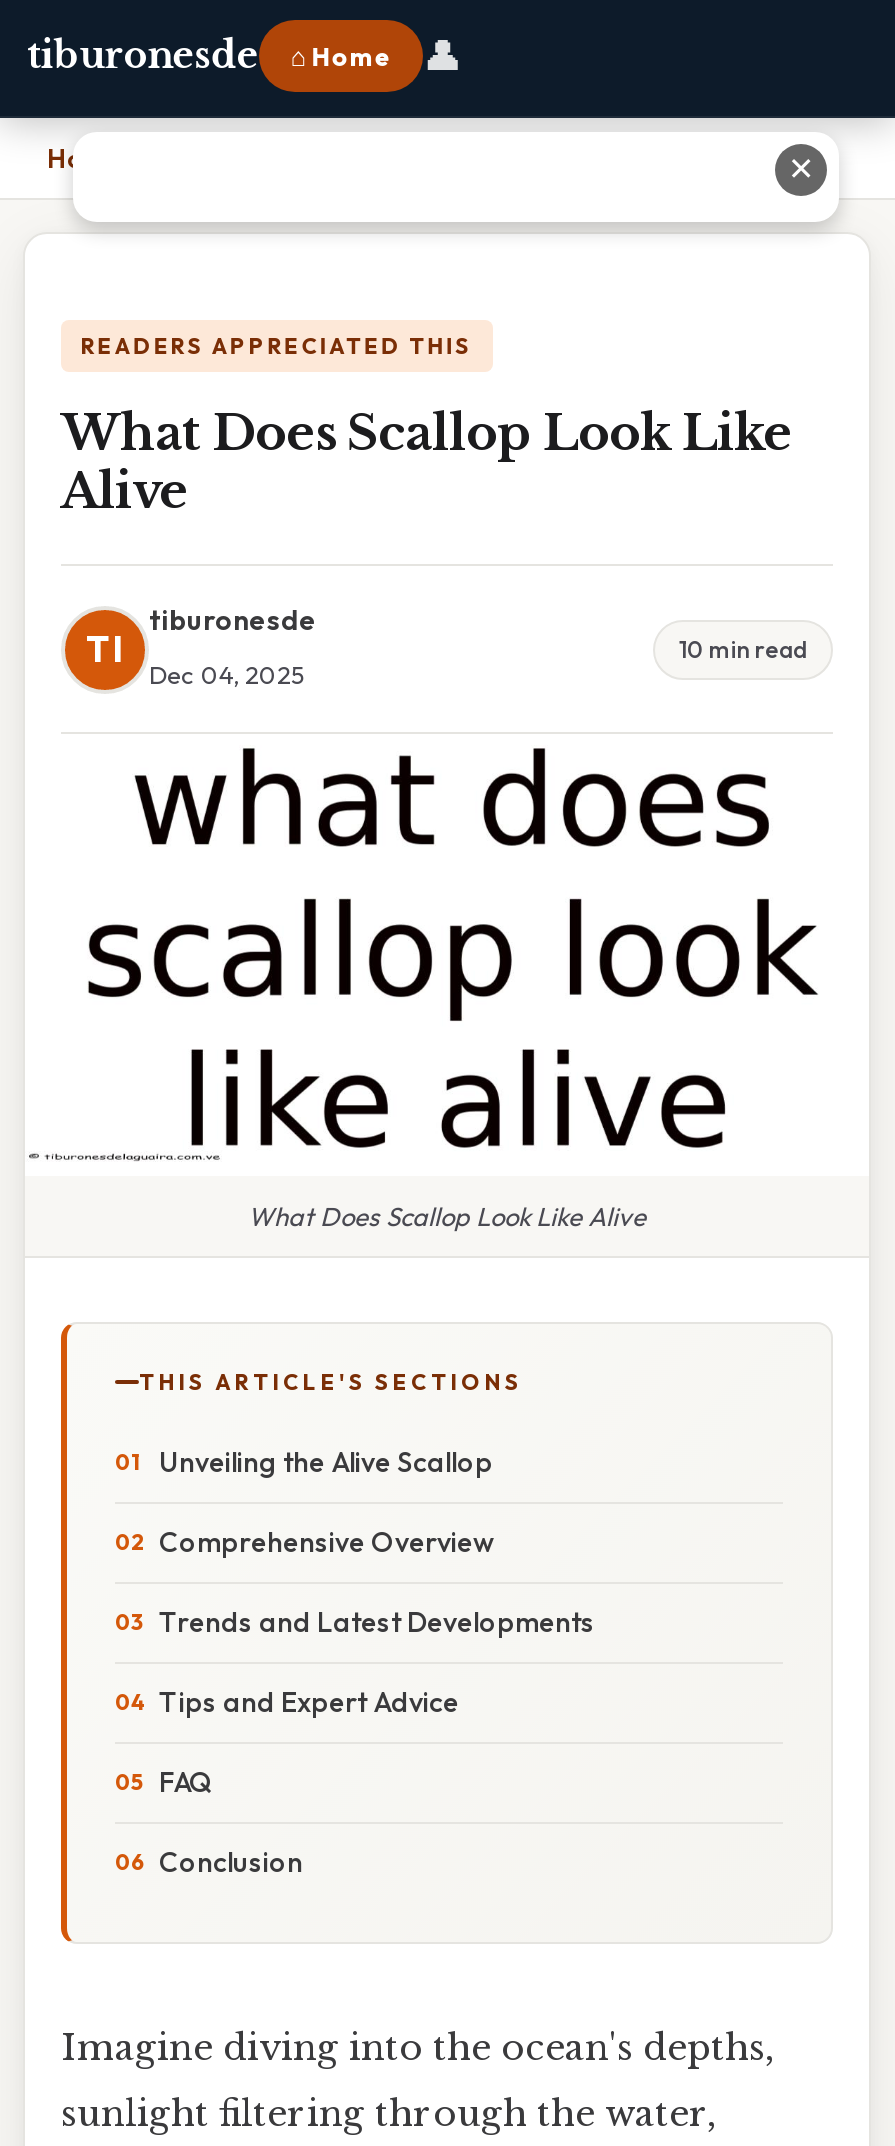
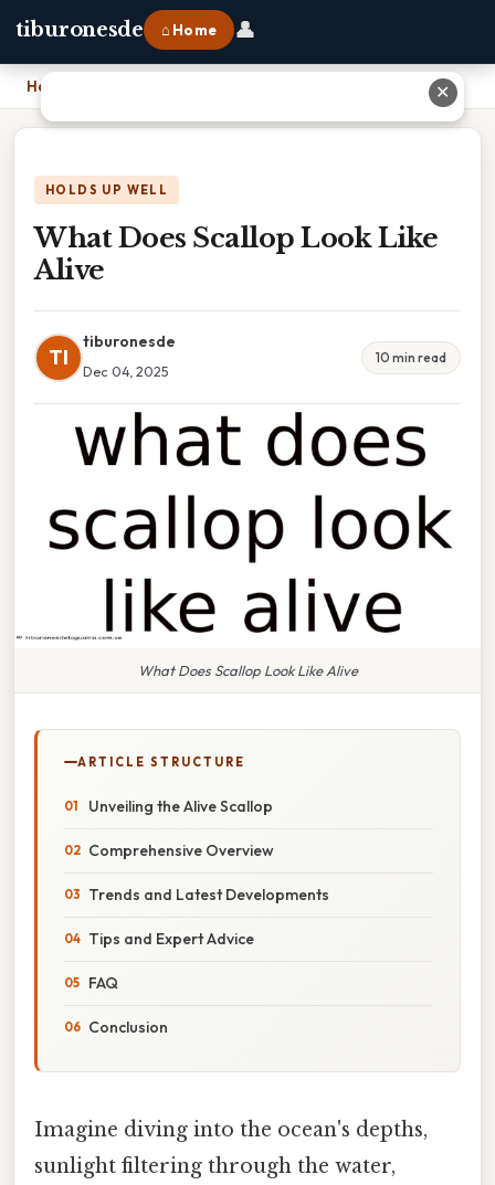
[81,332,472,360] READERS APPRECIATED THIS -> [45,182,168,198] HOLDS UP WELL
[139,1368,523,1396] THIS ARTICLE'S SECTIONS -> [77,754,245,770] ARTICLE STRUCTURE

